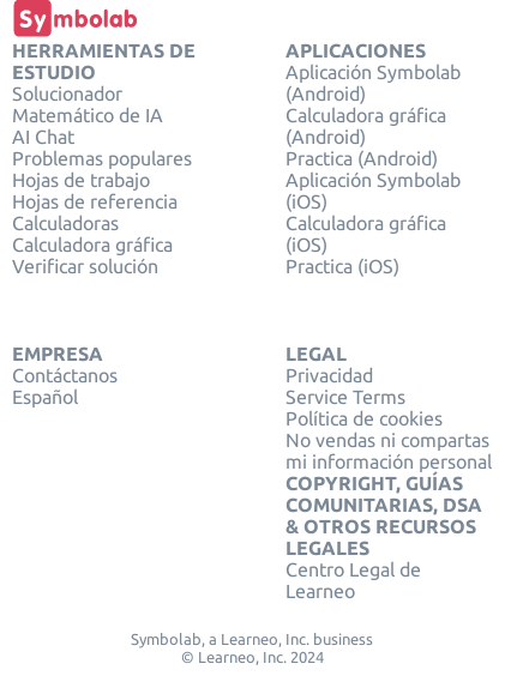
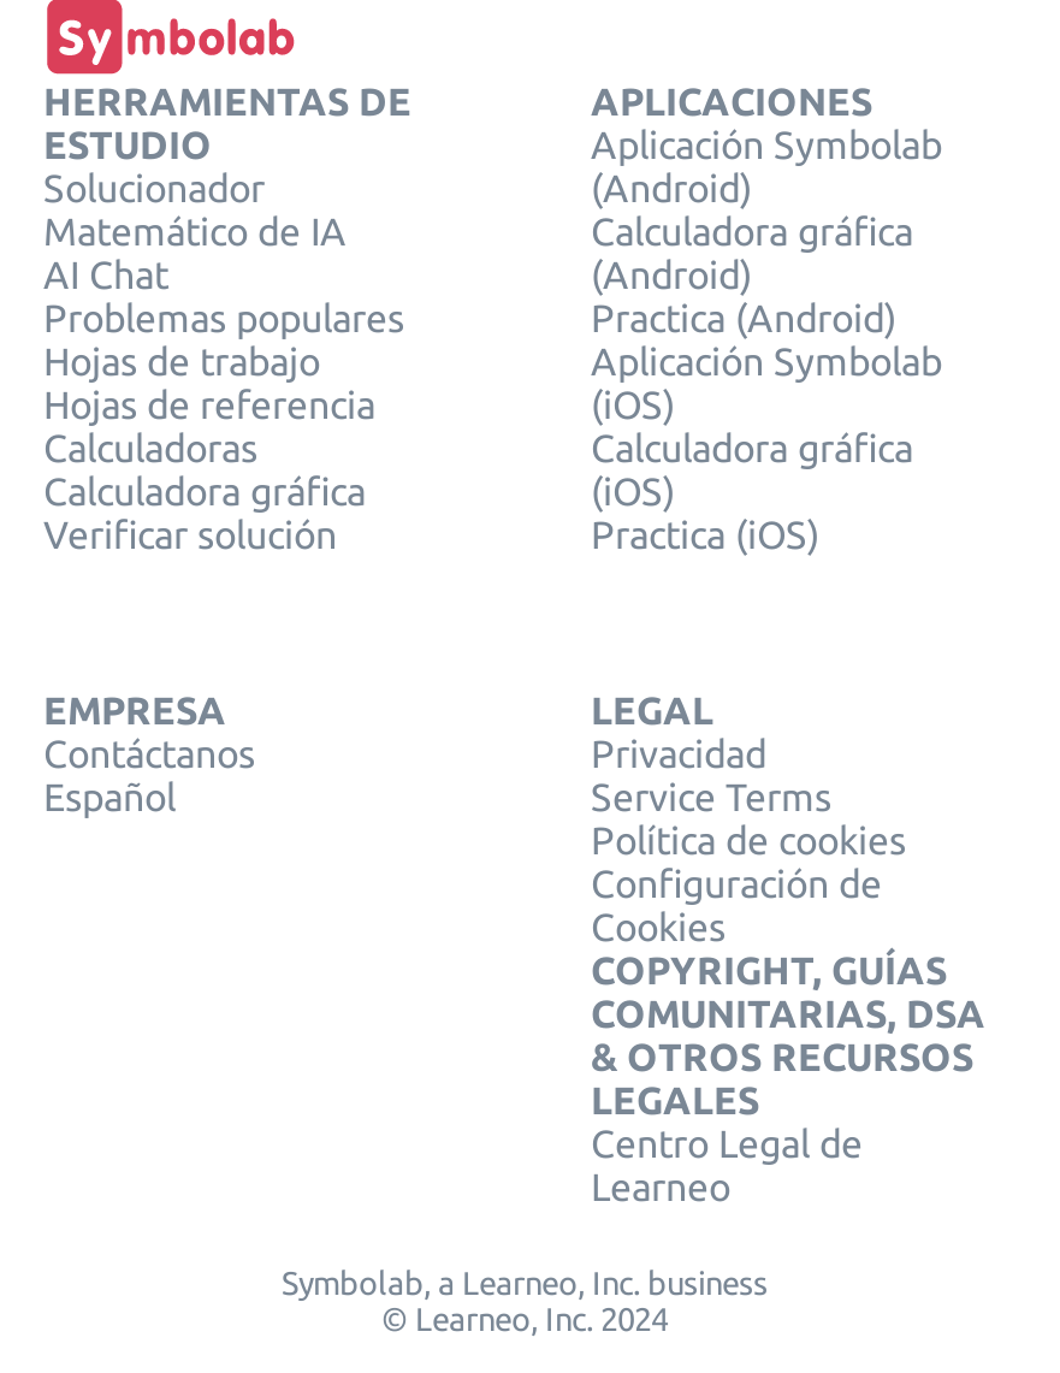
[285,430,491,473] No vendas ni compartas | mi información personal -> [591,863,882,949] Configuración de | Cookies

